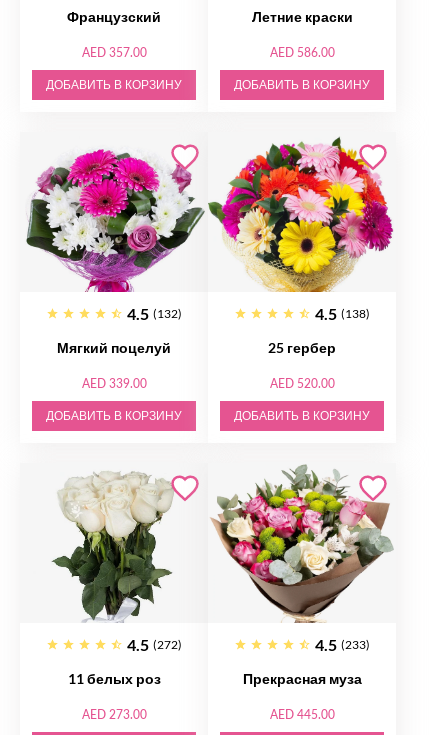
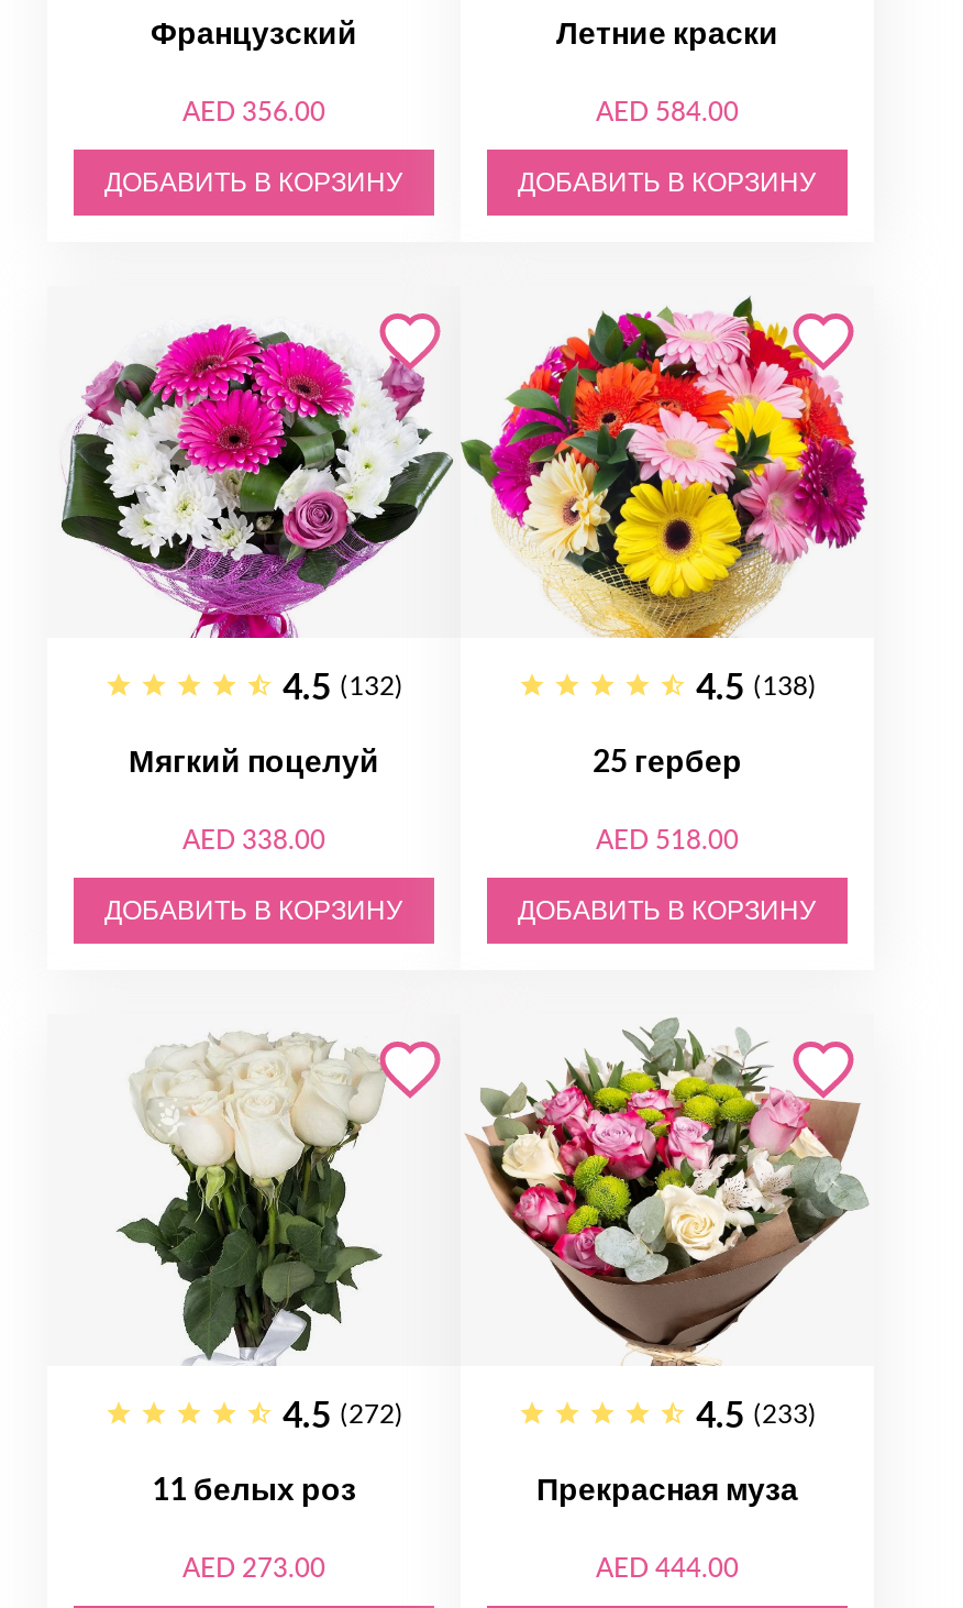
[81,45,146,60] AED 357.00 -> [182,95,325,128] AED 356.00
[269,45,334,60] AED 586.00 -> [596,95,739,128] AED 584.00
[81,376,146,391] AED 339.00 -> [182,823,325,856] AED 338.00
[269,376,334,391] AED 520.00 -> [596,823,739,856] AED 518.00
[269,707,334,722] AED 445.00 -> [596,1551,739,1584] AED 444.00

